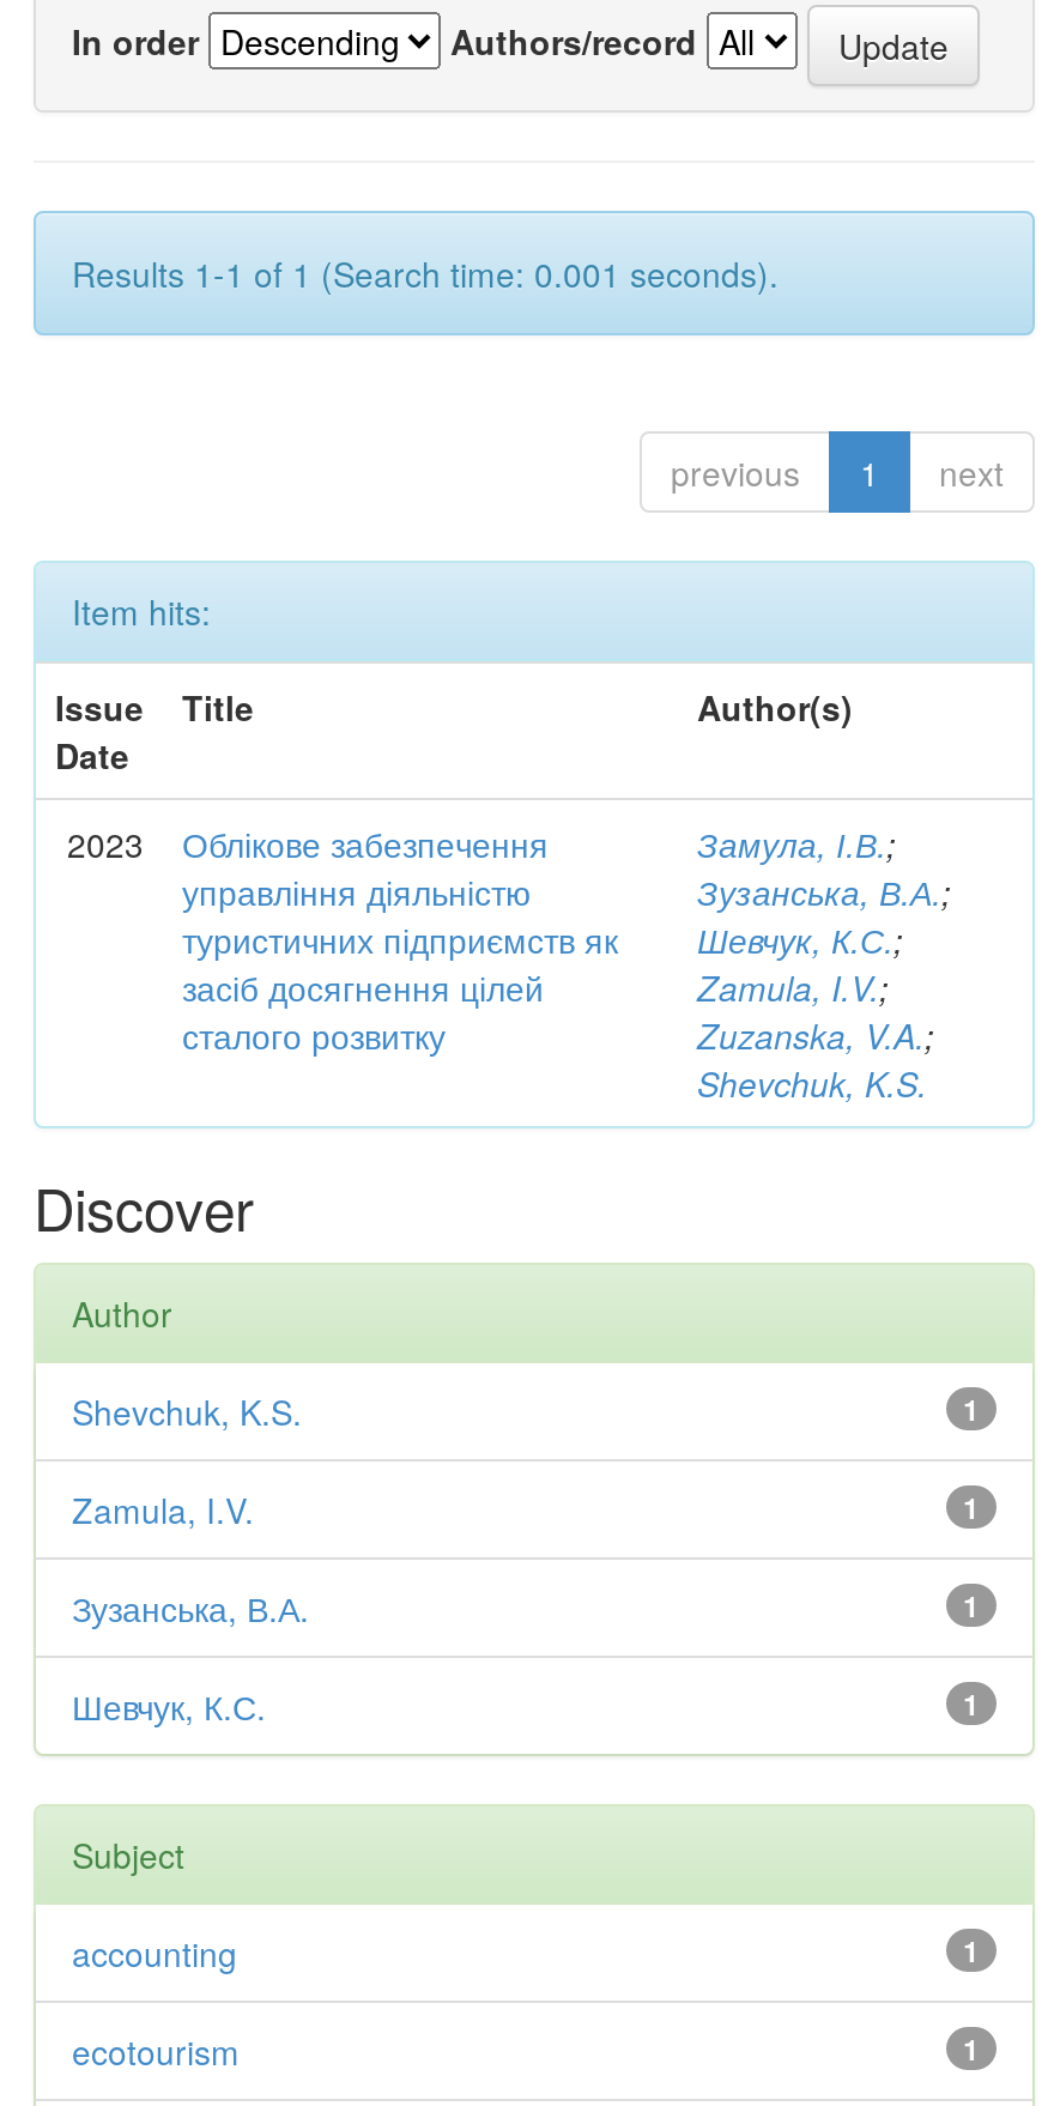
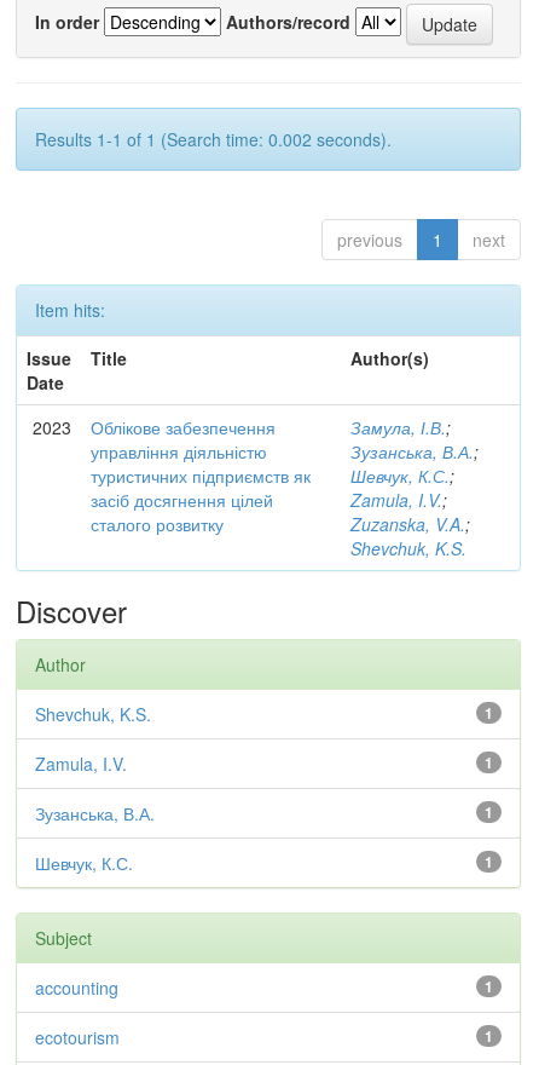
[72,249,779,297] Results 1-1 of 1 (Search time: 0.001 seconds). -> [35,127,392,151] Results 1-1 of 1 (Search time: 0.002 seconds).

